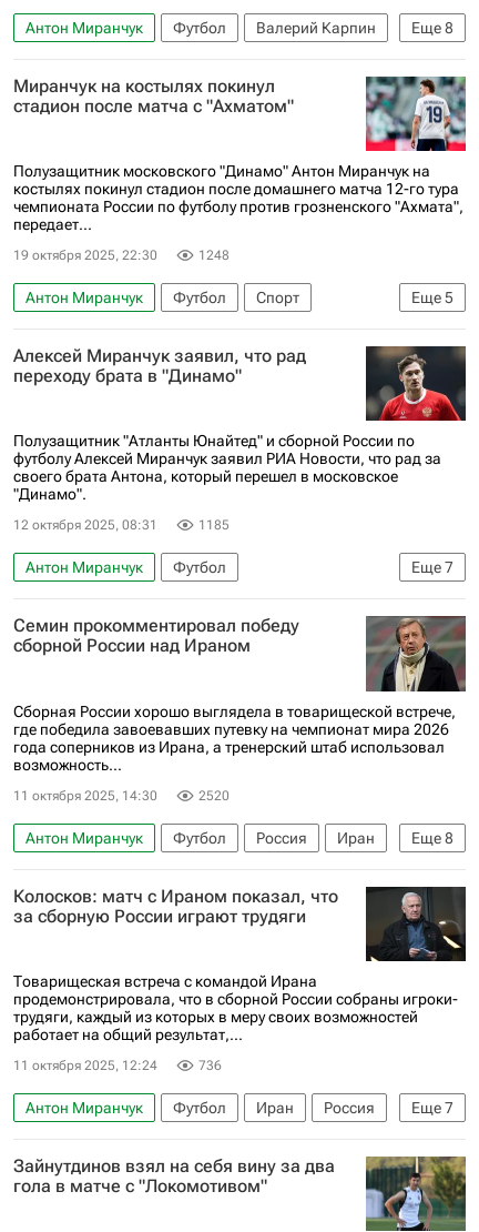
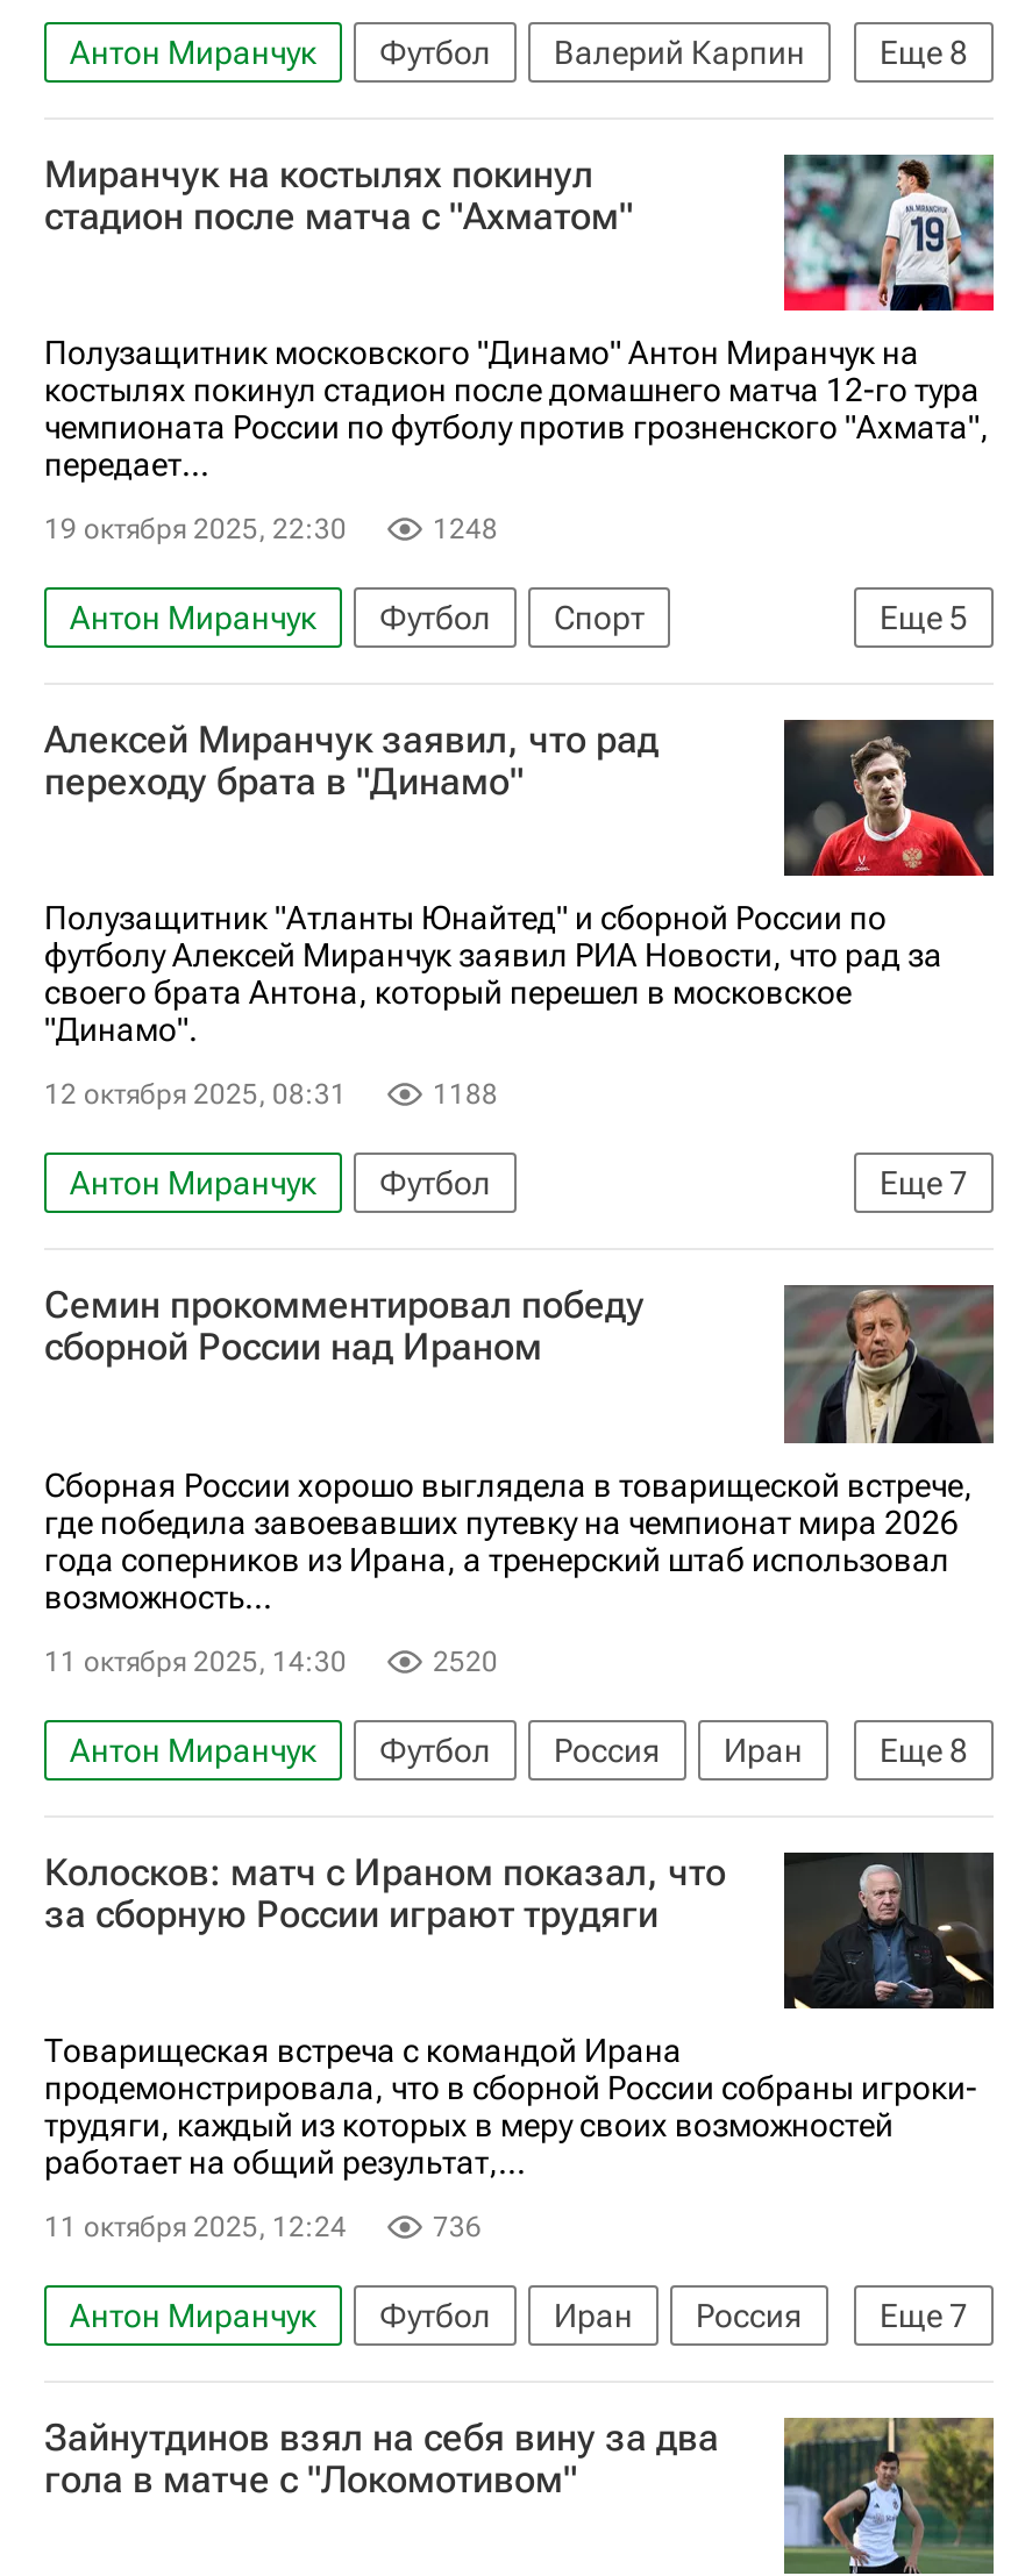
[198,517,230,533] 1185 -> [433,1078,498,1111] 1188

